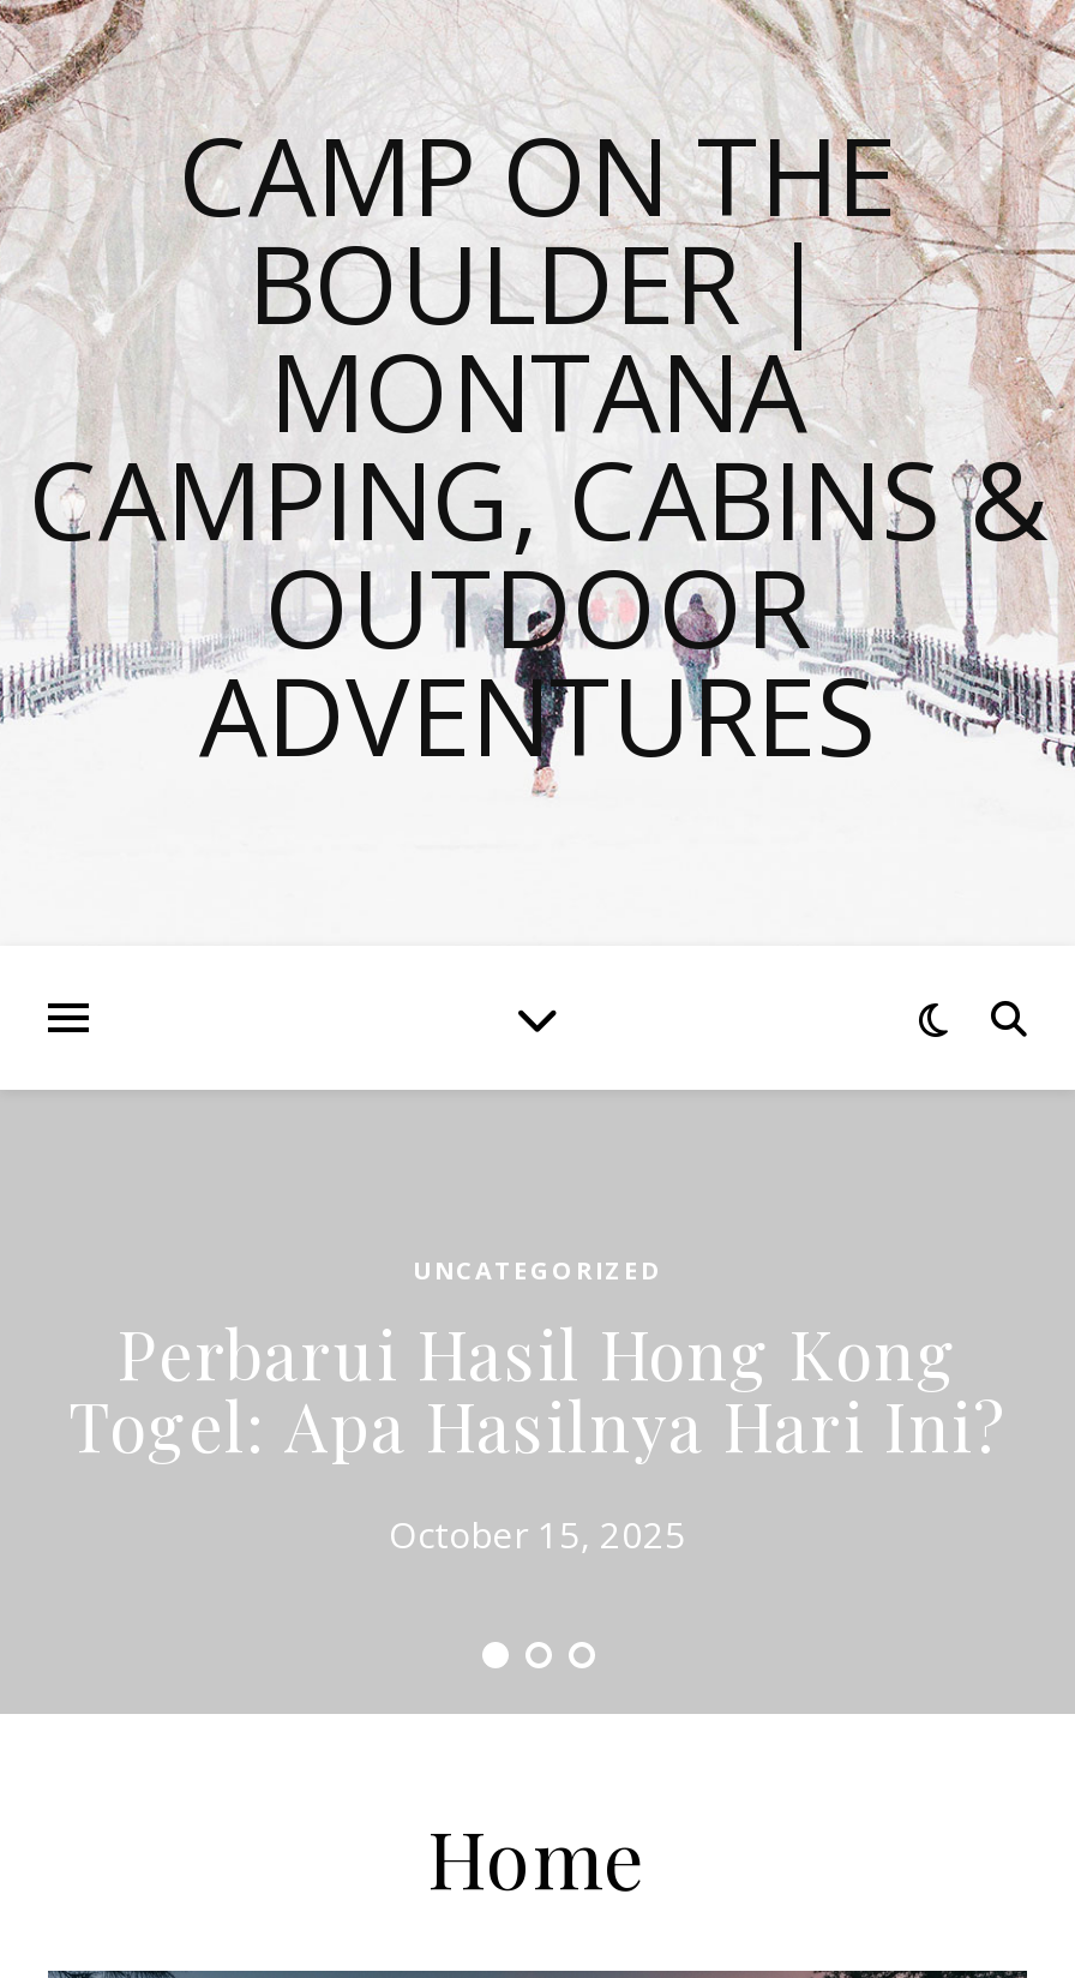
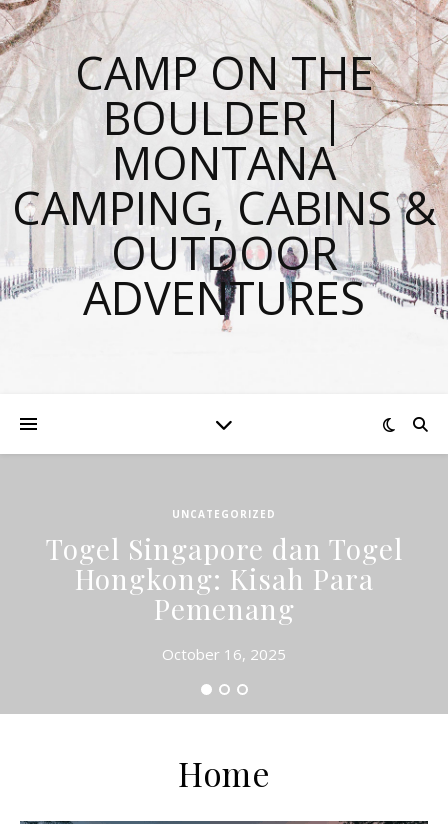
[68,1308,1007,1469] Perbarui Hasil Hong Kong | Togel: Apa Hasilnya Hari Ini? -> [45,530,402,627] Togel Singapore dan Togel | Hongkong: Kisah Para | Pemenang
[389,1510,686,1558] October 15, 2025 -> [162,644,286,664] October 16, 2025

